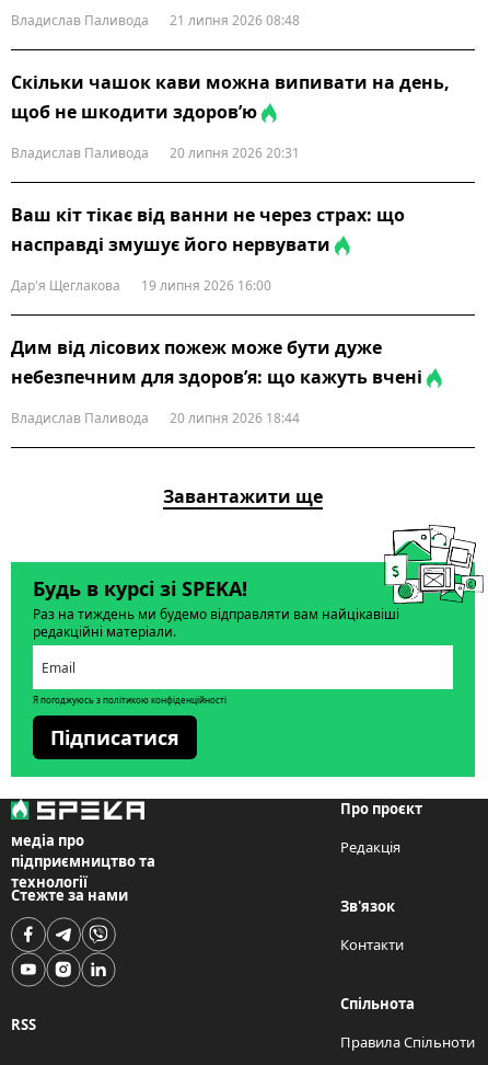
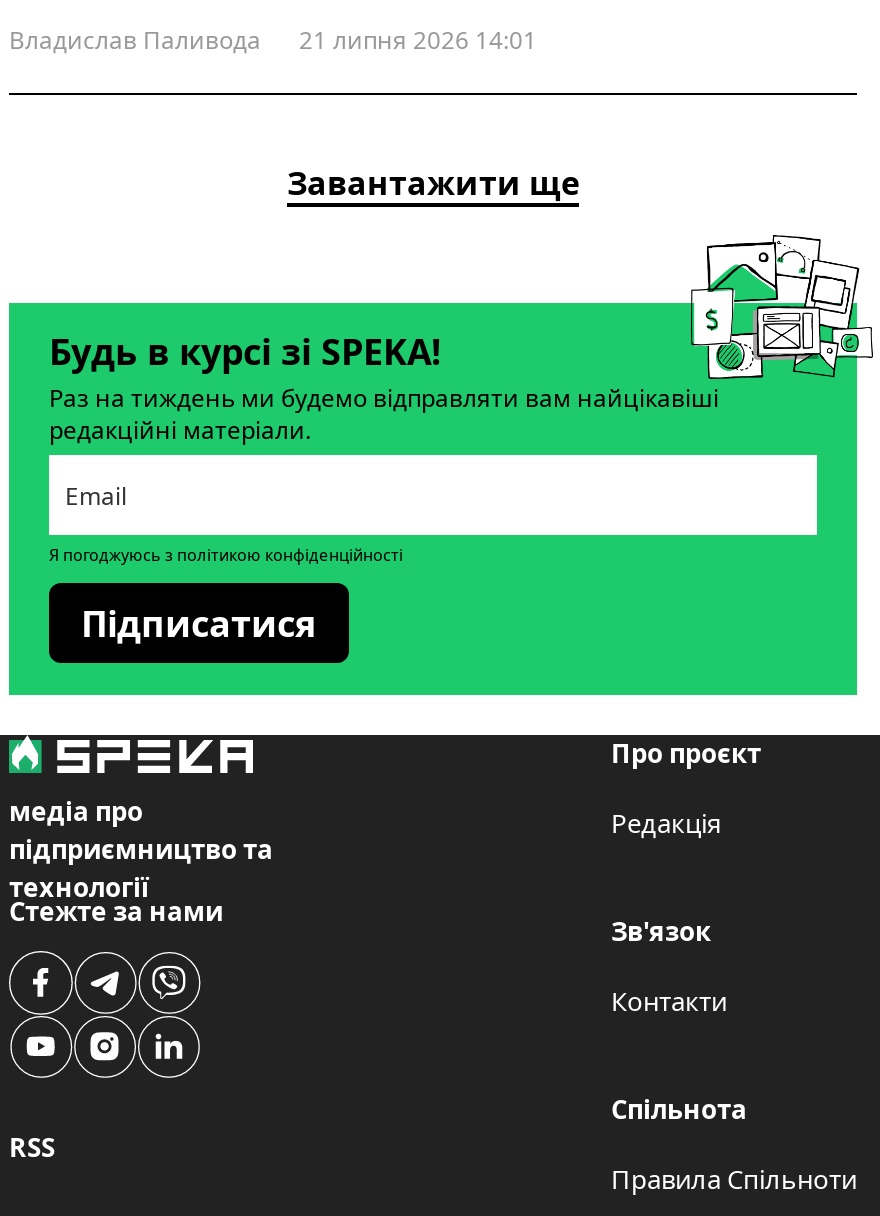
[11,11,450,427] 21 липня 2026 08:48 | Скільки чашок кави можна випивати на день, | щоб не шкодити здоров’ю | Владислав Паливода | 20 липня 2026 20:31 | Ваш кіт тікає від ванни не через страх: що | насправді змушує його нервувати | Дар'я Щеглакова | 19 липня 2026 16:00 | Дим від лісових пожеж може бути дуже | небезпечним для здоров’я: що кажуть вчені | Владислав Паливода | 20 липня 2026 18:44 -> [293,23,537,57] 21 липня 2026 14:01

